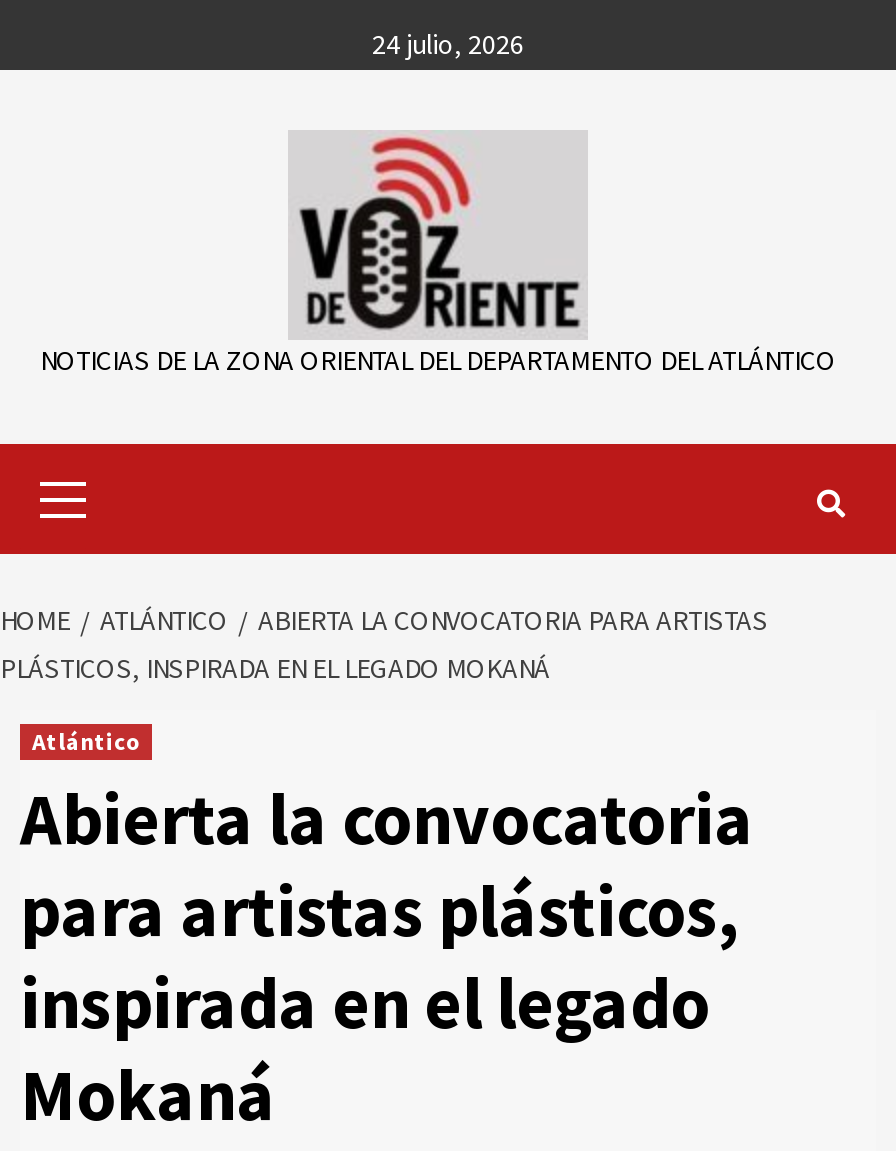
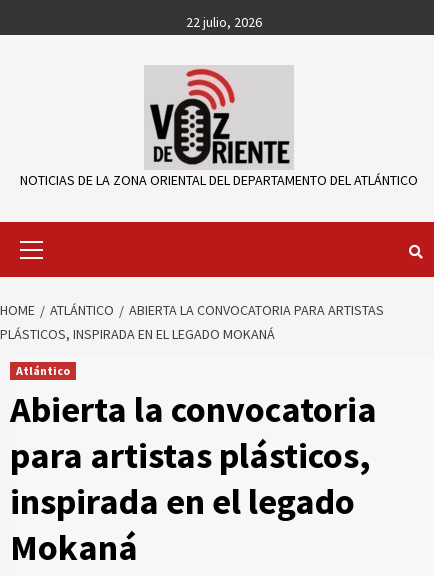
[372,26,524,62] 24 julio, 2026 -> [186,13,262,31] 22 julio, 2026

